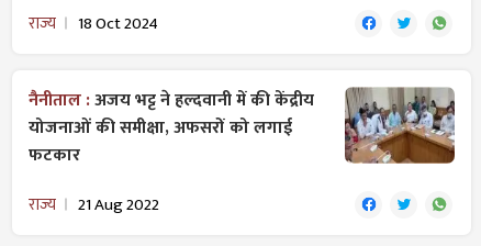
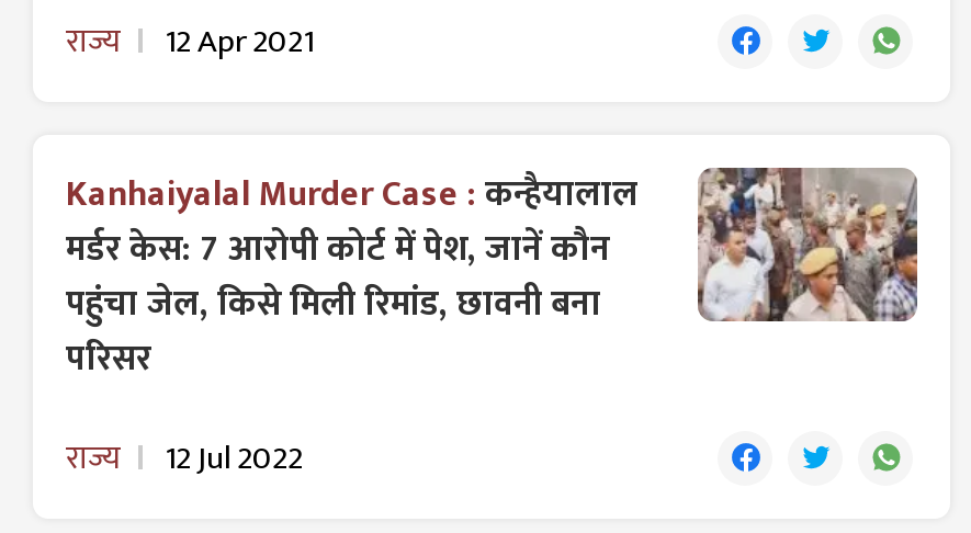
[29,10,158,37] राज्य 18 Oct 2024 -> [66,14,314,68] राज्य 12 Apr 2021
[29,85,456,170] [image] | नैनीताल : अजय भट्ट ने हल्दवानी में की केंद्रीय | योजनाओं की समीक्षा, अफसरों को लगाई | फटकार -> [66,165,919,389] [image] | Kanhaiyalal Murder Case : कन्हैयालाल | मर्डर केस: 7 आरोपी कोर्ट में पेश, जानें कौन | पहुंचा जेल, किसे मिली रिमांड, छावनी बना | परिसर
[29,191,159,218] राज्य 21 Aug 2022 -> [66,430,303,485] राज्य 12 Jul 2022

